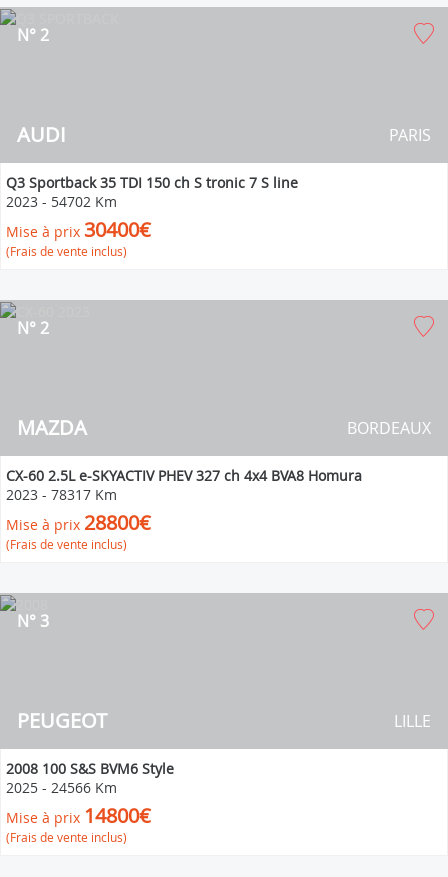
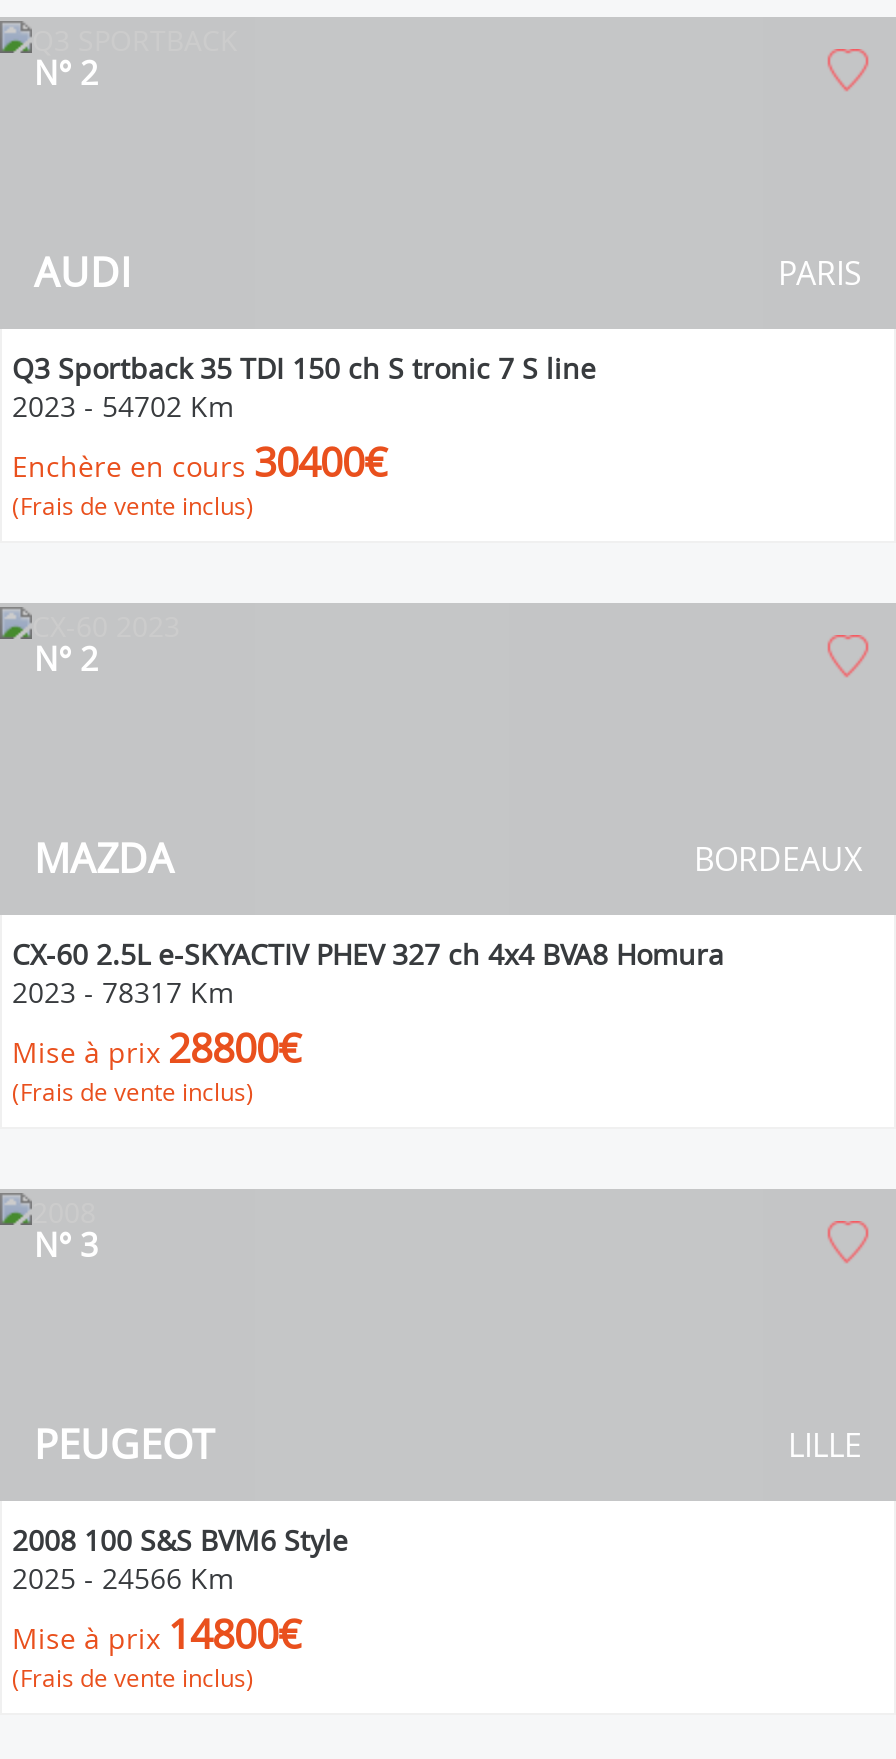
[6,216,151,243] Mise à prix 30400€ -> [12,435,388,489] Enchère en cours 30400€

